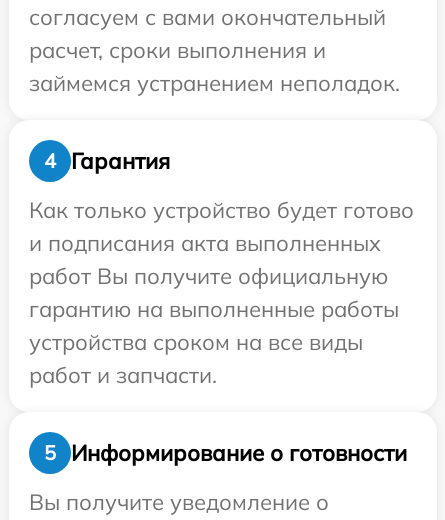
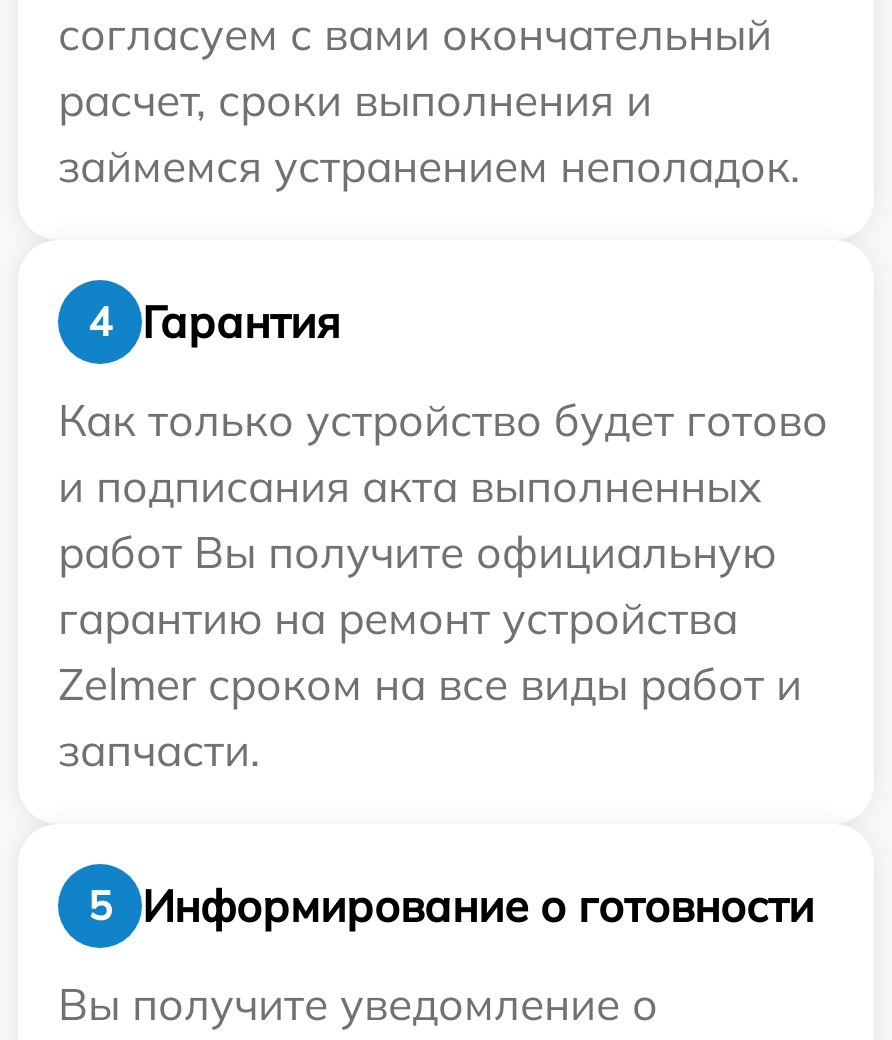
[29,295,399,389] гарантию на выполненные работы | устройства сроком на все виды | работ и запчасти. -> [58,590,802,778] гарантию на ремонт устройства | Zelmer сроком на все виды работ и | запчасти.

